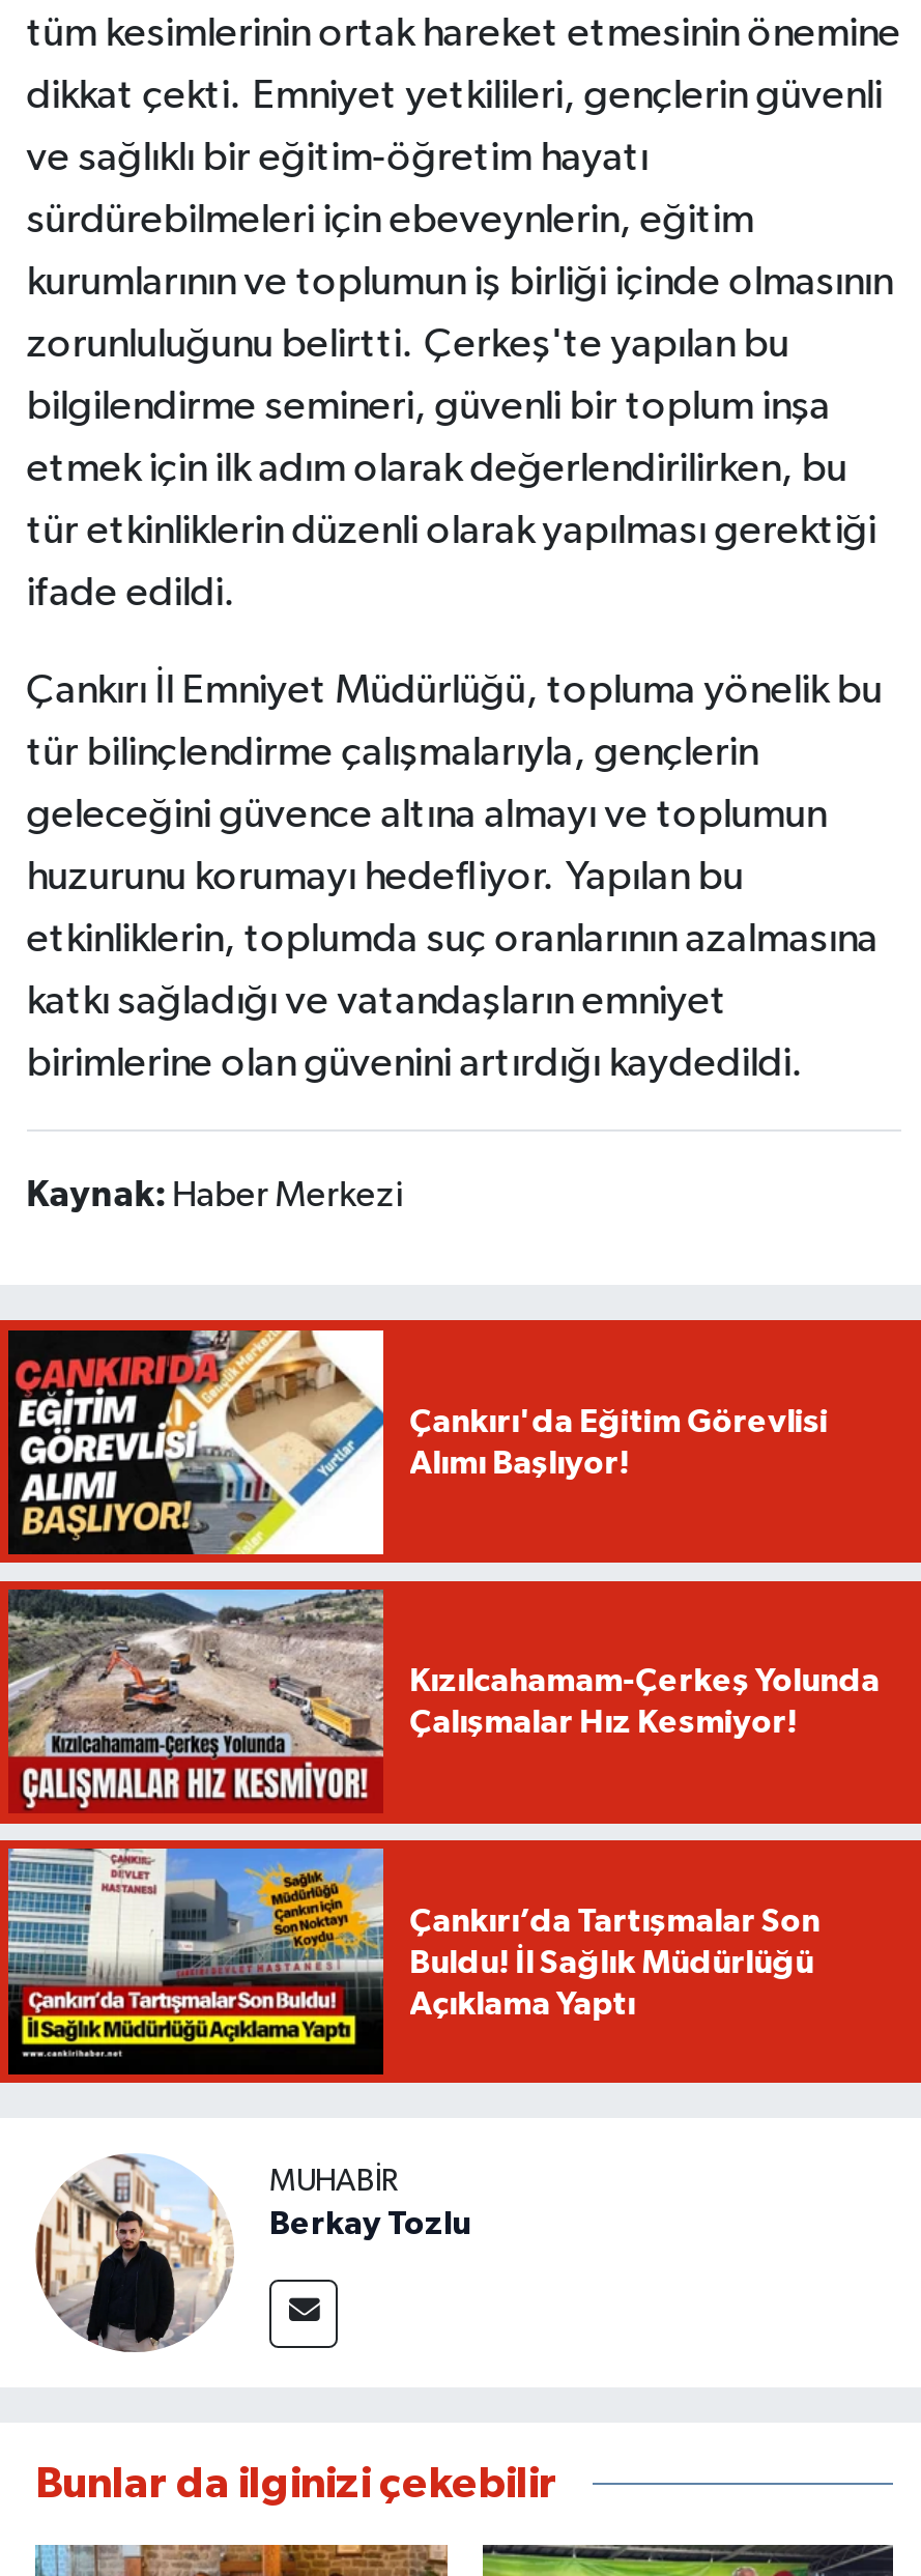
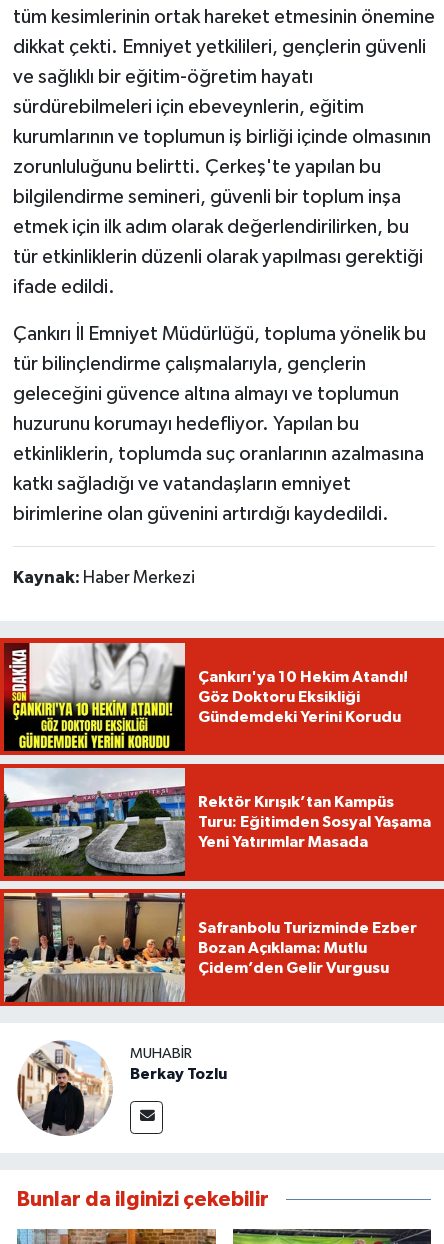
[6,1328,828,1556] [image] | Çankırı'da Eğitim Görevlisi | Alımı Başlıyor! -> [4,642,408,752] [image] | Çankırı'ya 10 Hekim Atandı! | Göz Doktoru Eksikliği | Gündemdeki Yerini Korudu
[6,1587,880,1813] [image] | Kızılcahamam-Çerkeş Yolunda | Çalışmalar Hız Kesmiyor! -> [3,767,431,877] [image] | Rektör Kırışık’tan Kampüs | Turu: Eğitimden Sosyal Yaşama | Yeni Yatırımlar Masada
[6,1847,820,2077] [image] | Çankırı’da Tartışmalar Son | Buldu! İl Sağlık Müdürlüğü | Açıklama Yaptı -> [3,892,417,1003] [image] | Safranbolu Turizminde Ezber | Bozan Açıklama: Mutlu | Çidem’den Gelir Vurgusu

